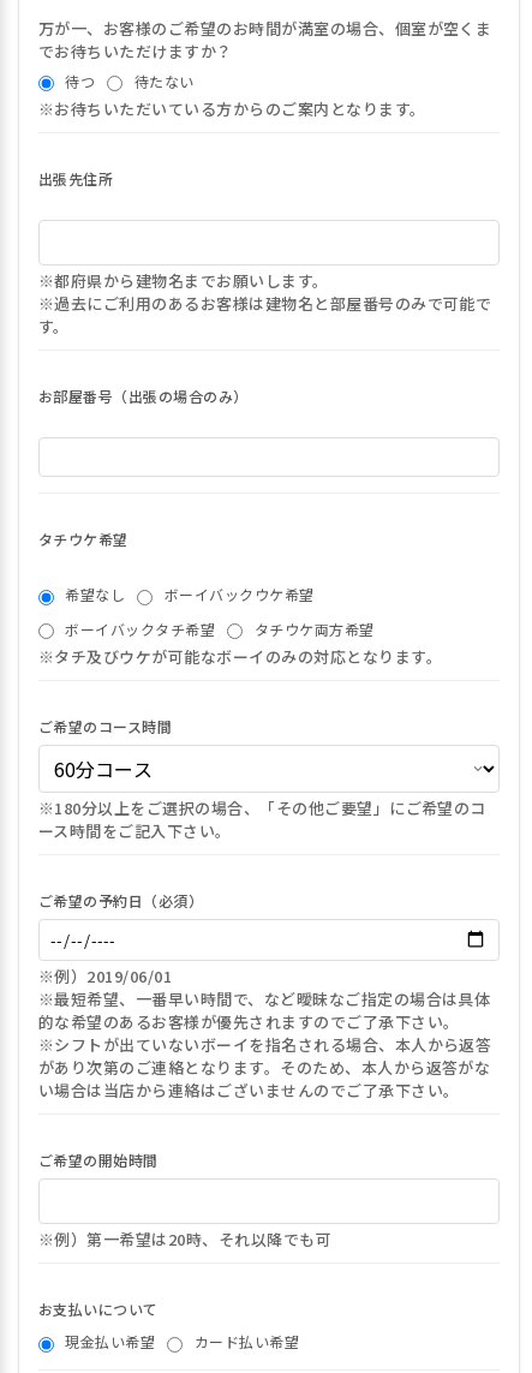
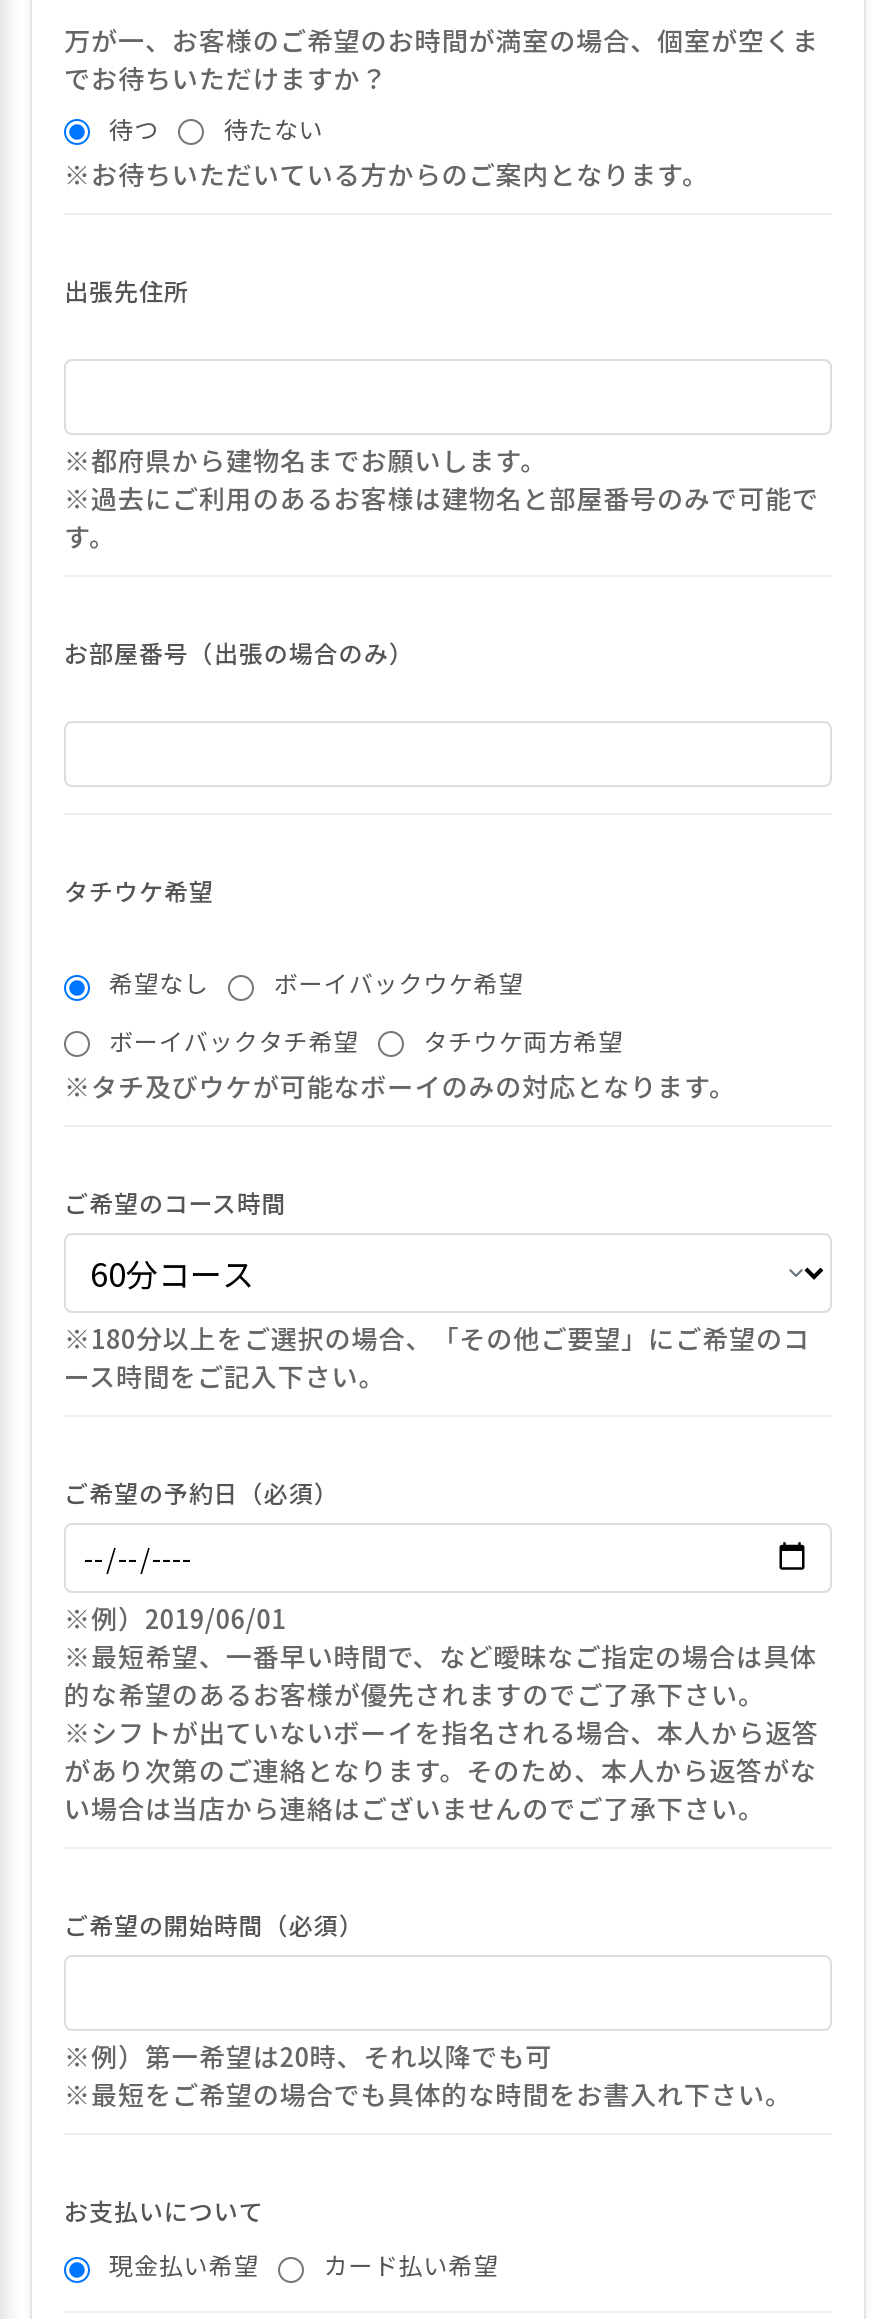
[38,1149,158,1170] ご希望の開始時間 -> [64,1907,364,1941] ご希望の開始時間（必須）
none -> [64,2075,792,2113] ※最短をご希望の場合でも具体的な時間をお書入れ下さい。

